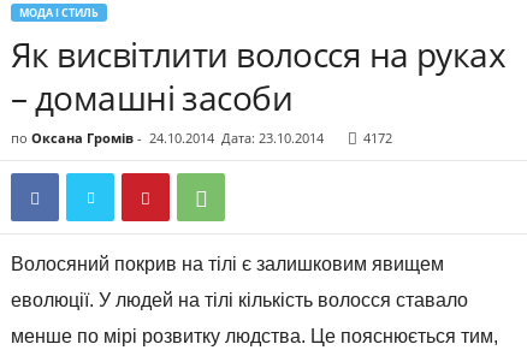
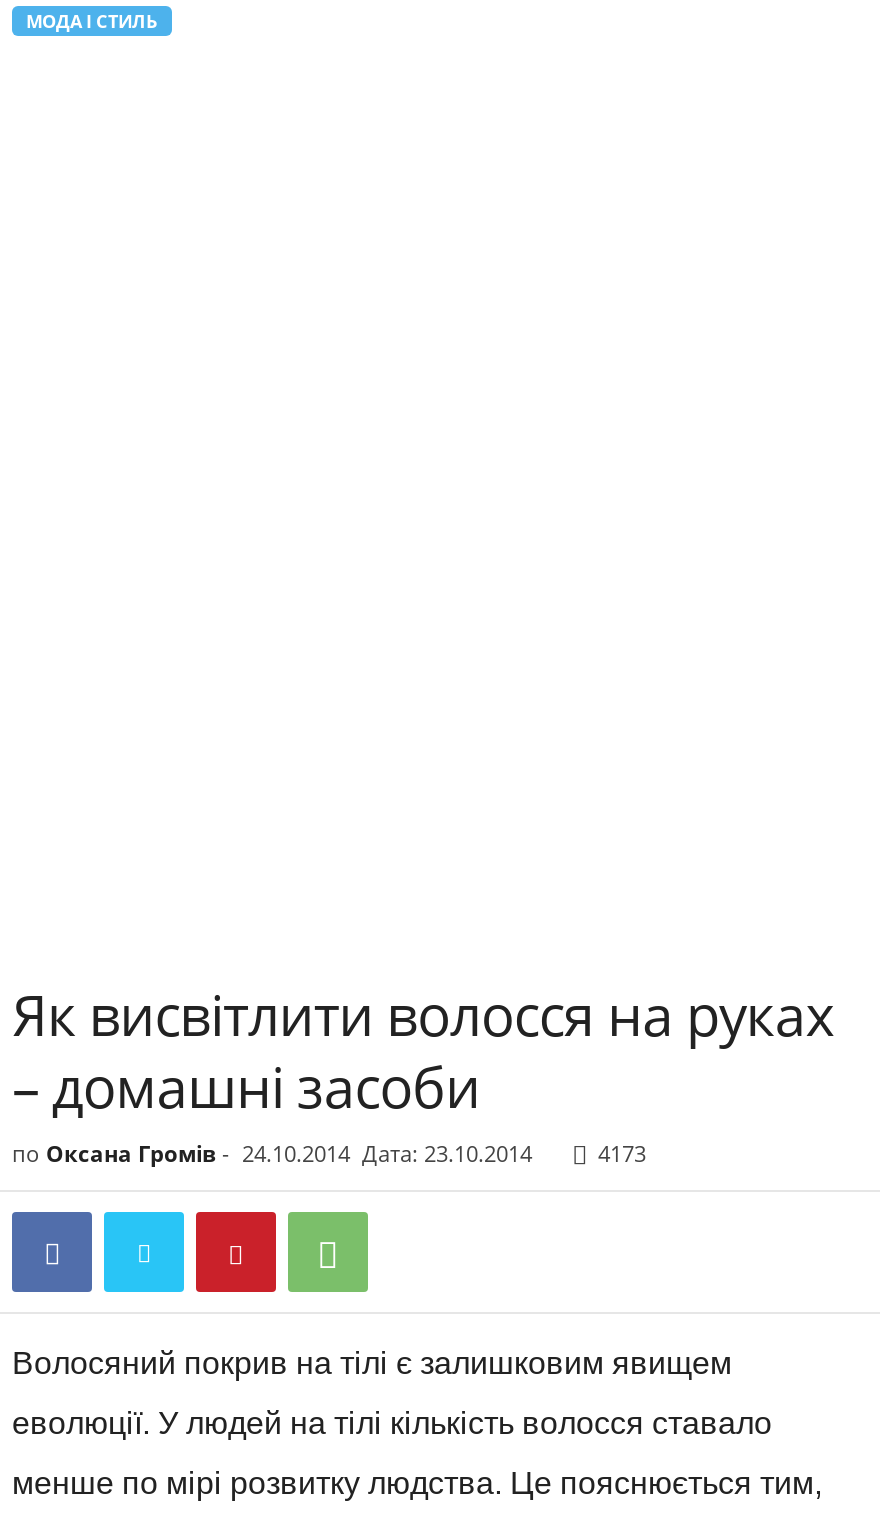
[363,129,392,147] 4172 -> [598,1138,646,1168] 4173

